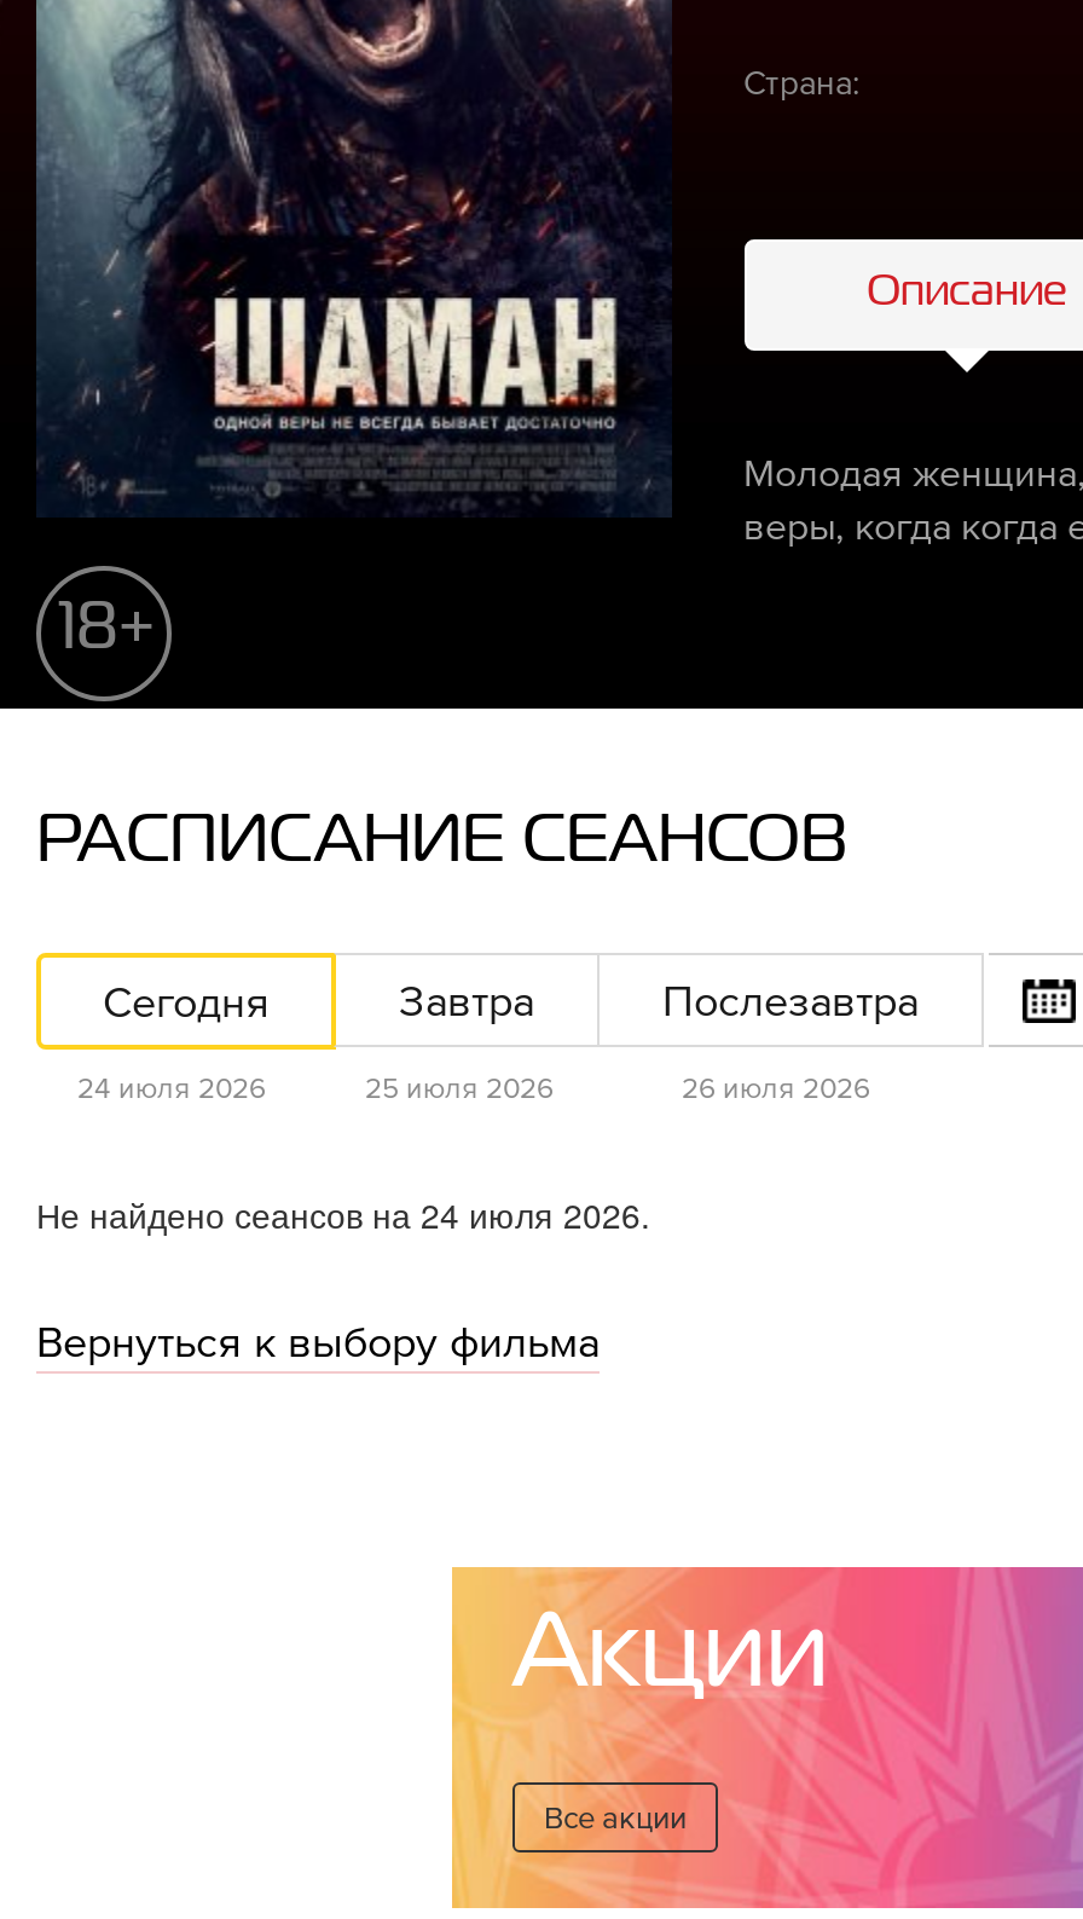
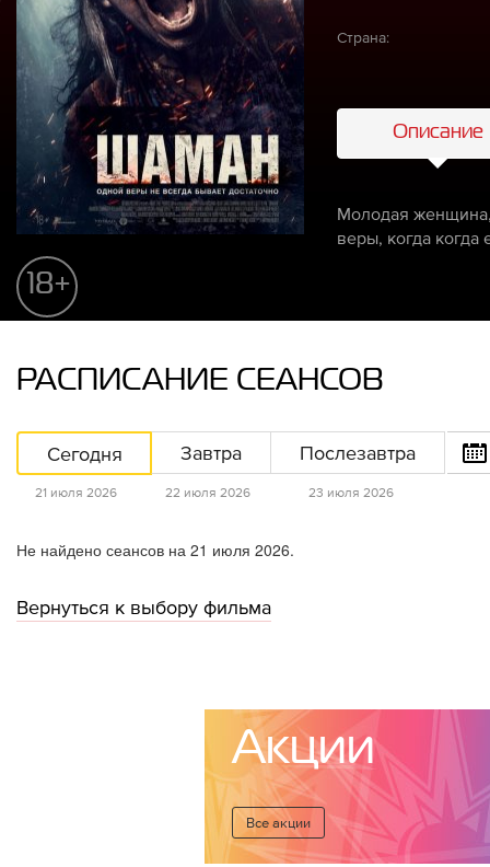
[77,1071,266,1105] 24 июля 2026 -> [35,485,117,500] 21 июля 2026
[365,1071,554,1105] 25 июля 2026 -> [165,485,250,500] 22 июля 2026
[682,1071,870,1105] 26 июля 2026 -> [308,485,394,500] 23 июля 2026
[36,1190,650,1238] Не найдено сеансов на 24 июля 2026. -> [16,539,294,560] Не найдено сеансов на 21 июля 2026.

